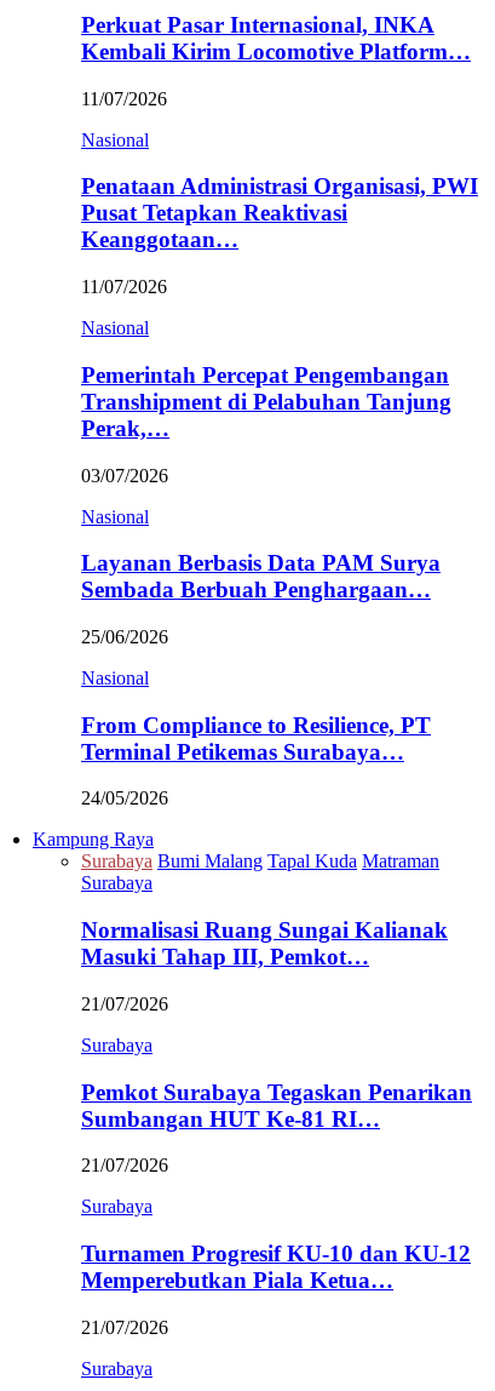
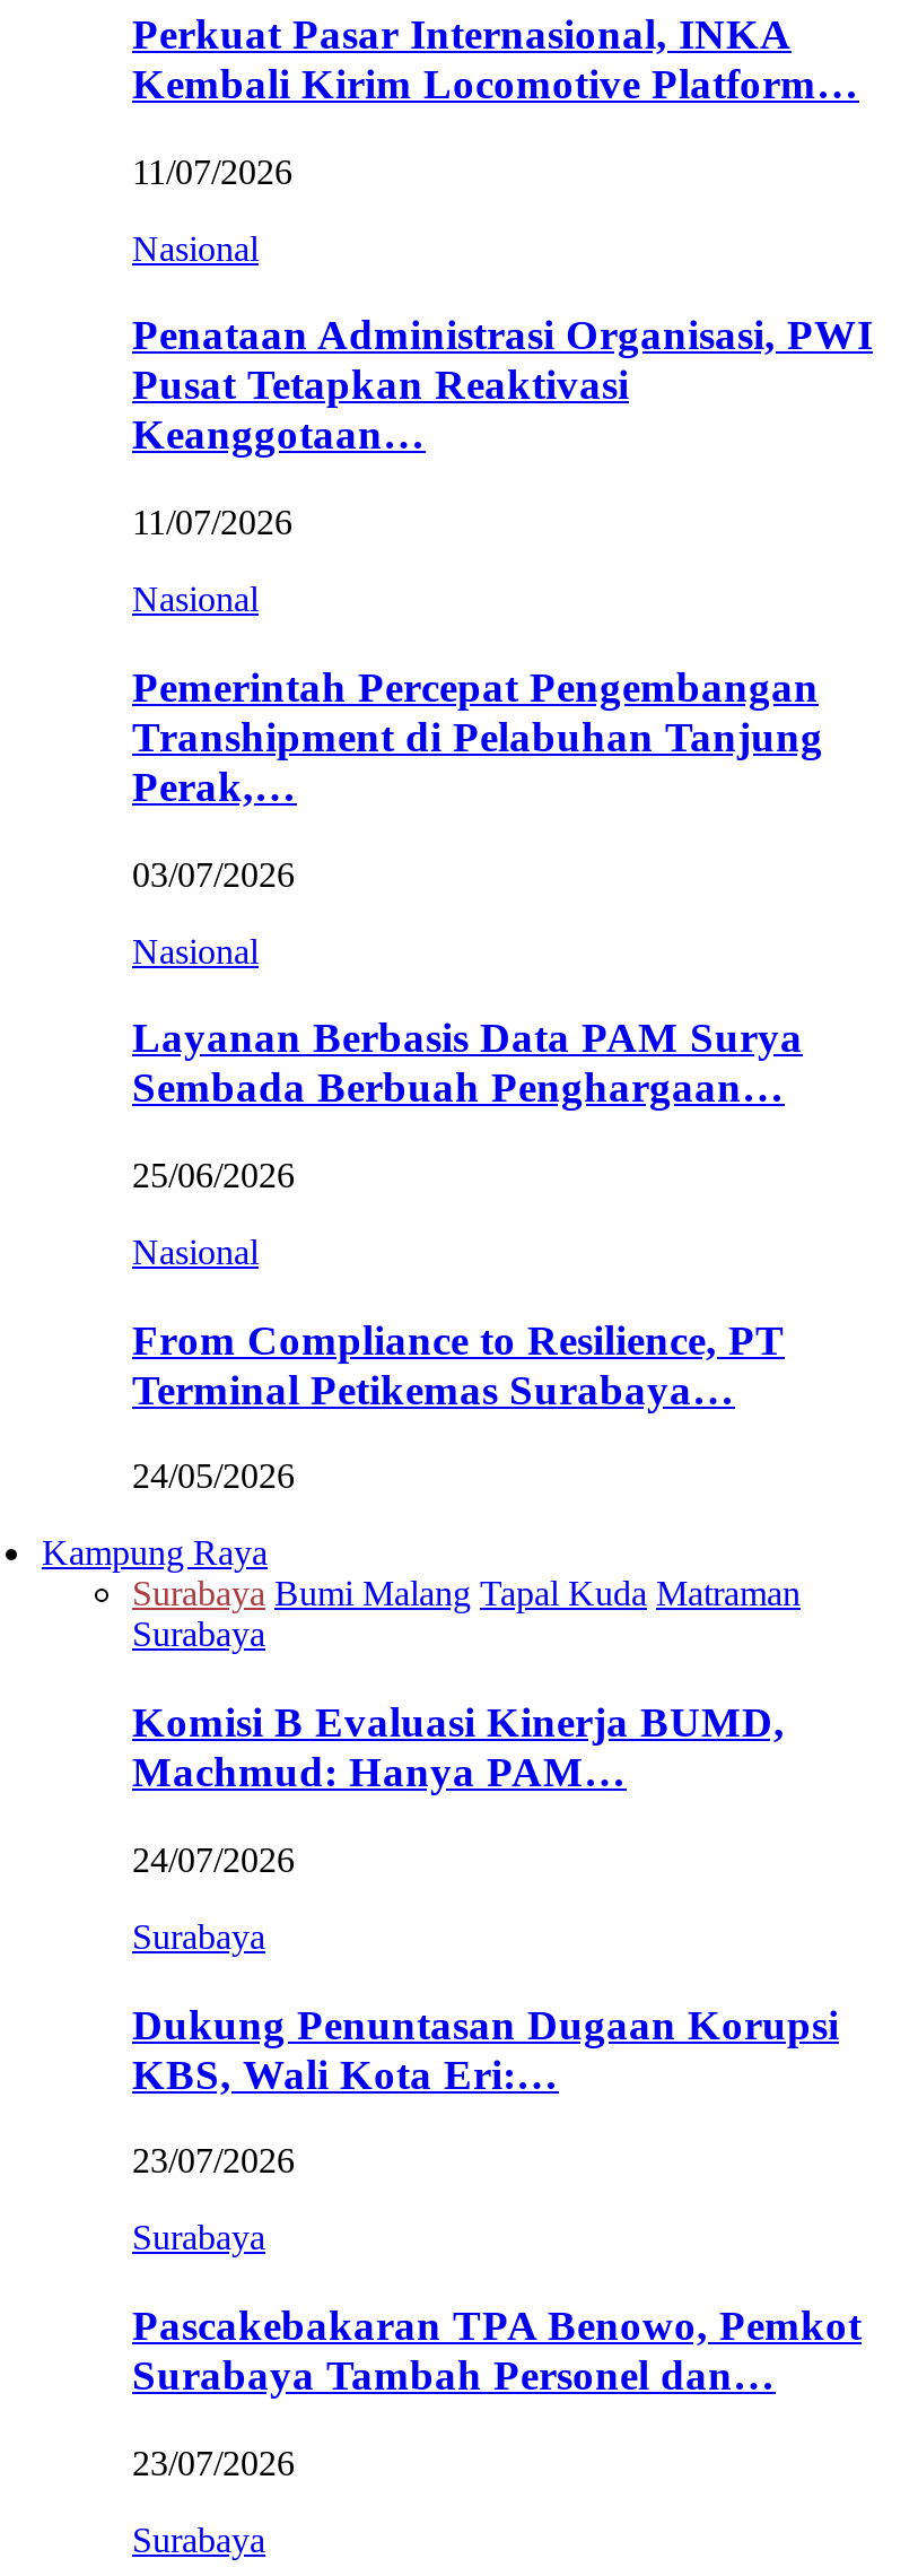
[81,917,448,969] Normalisasi Ruang Sungai Kalianak | Masuki Tahap III, Pemkot… -> [132,1698,785,1796] Komisi B Evaluasi Kinerja BUMD, | Machmud: Hanya PAM…
[81,993,168,1014] 21/07/2026 -> [132,1840,295,1878] 24/07/2026
[81,1079,472,1131] Pemkot Surabaya Tegaskan Penarikan | Sumbangan HUT Ke-81 RI… -> [132,2000,839,2097] Dukung Penuntasan Dugaan Korupsi | KBS, Wali Kota Eri:…
[81,1155,168,1176] 21/07/2026 -> [132,2141,295,2180] 23/07/2026
[81,1241,471,1293] Turnamen Progresif KU-10 dan KU-12 | Memperebutkan Piala Ketua… -> [132,2301,862,2399] Pascakebakaran TPA Benowo, Pemkot | Surabaya Tambah Personel dan…
[81,1317,168,1337] 21/07/2026 -> [132,2443,295,2482] 23/07/2026

